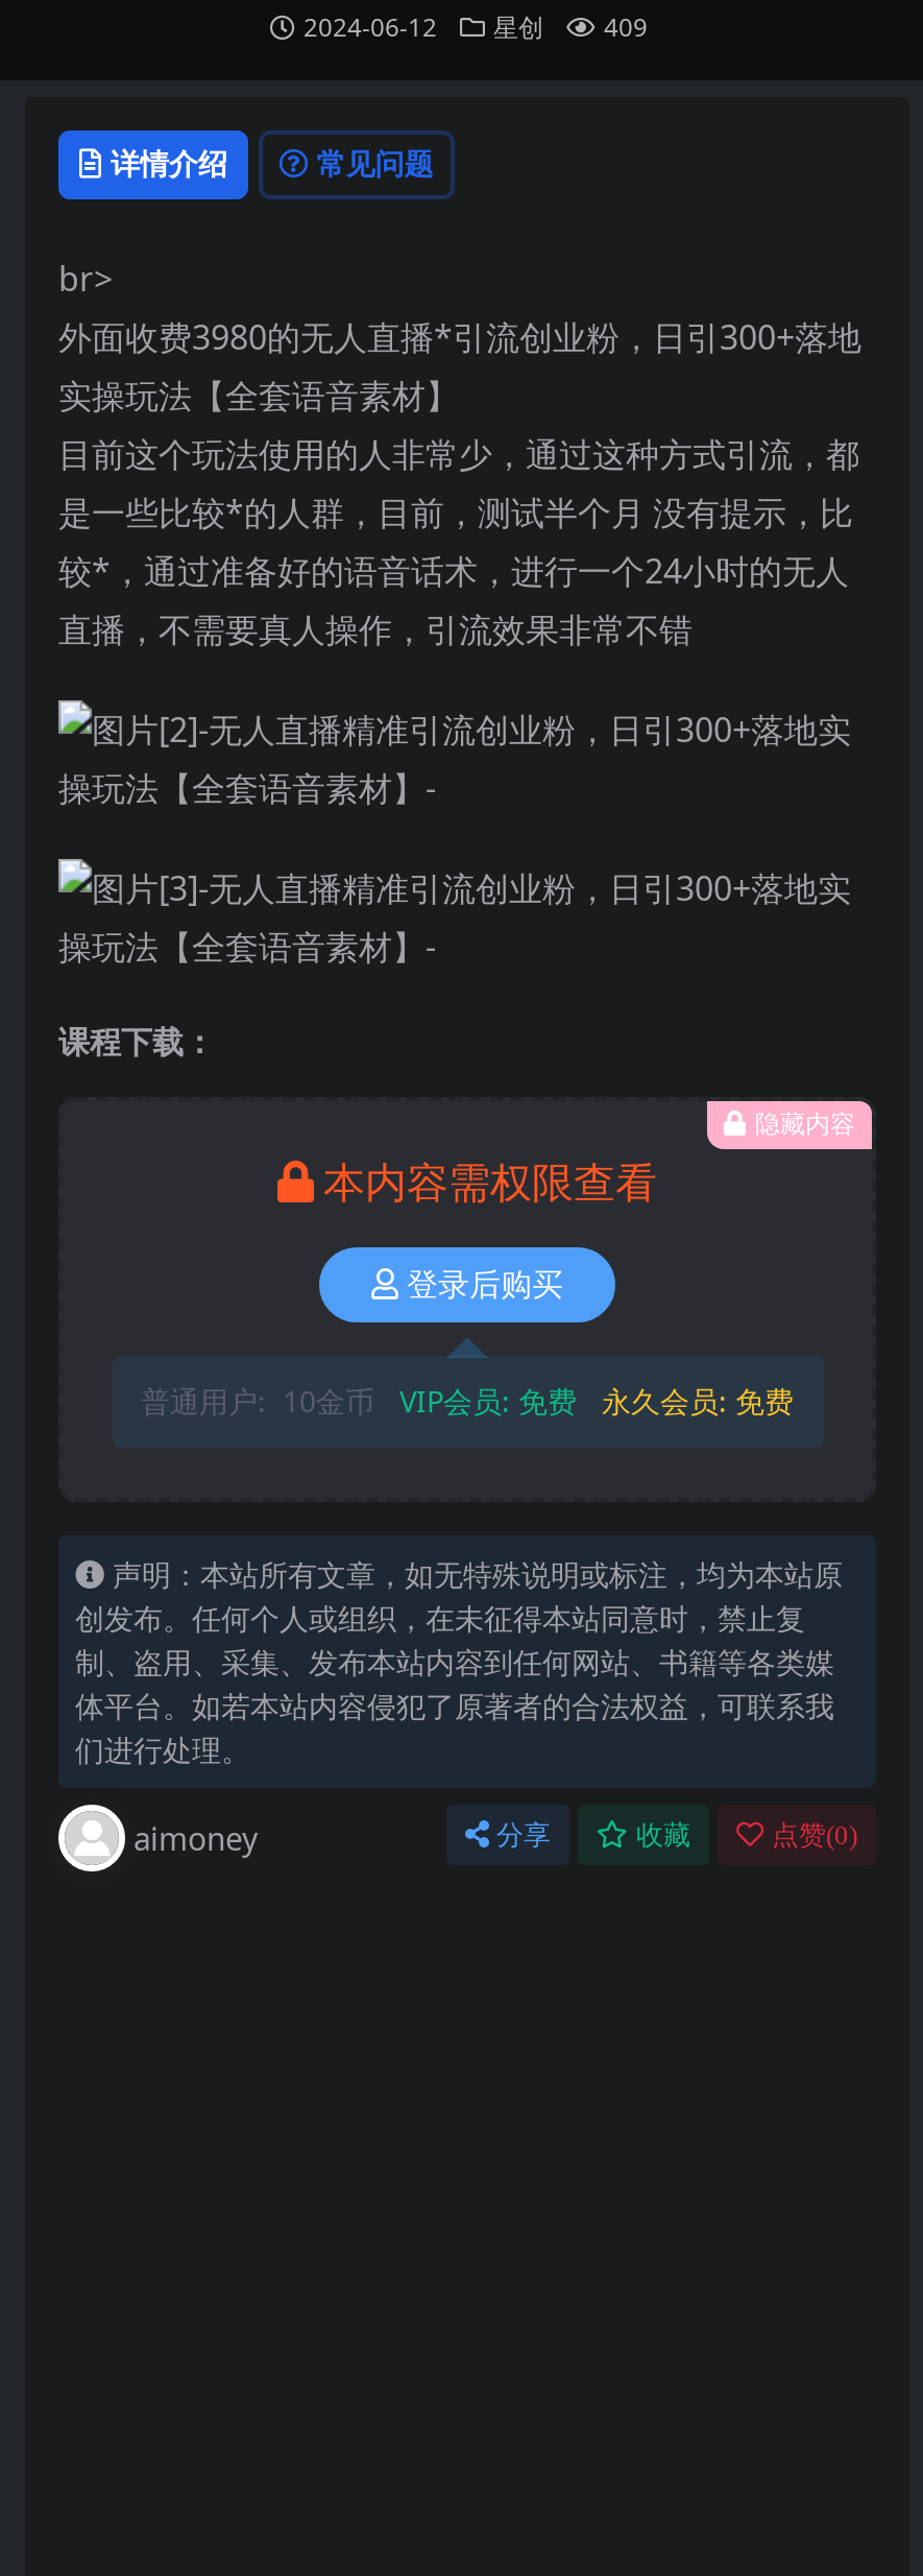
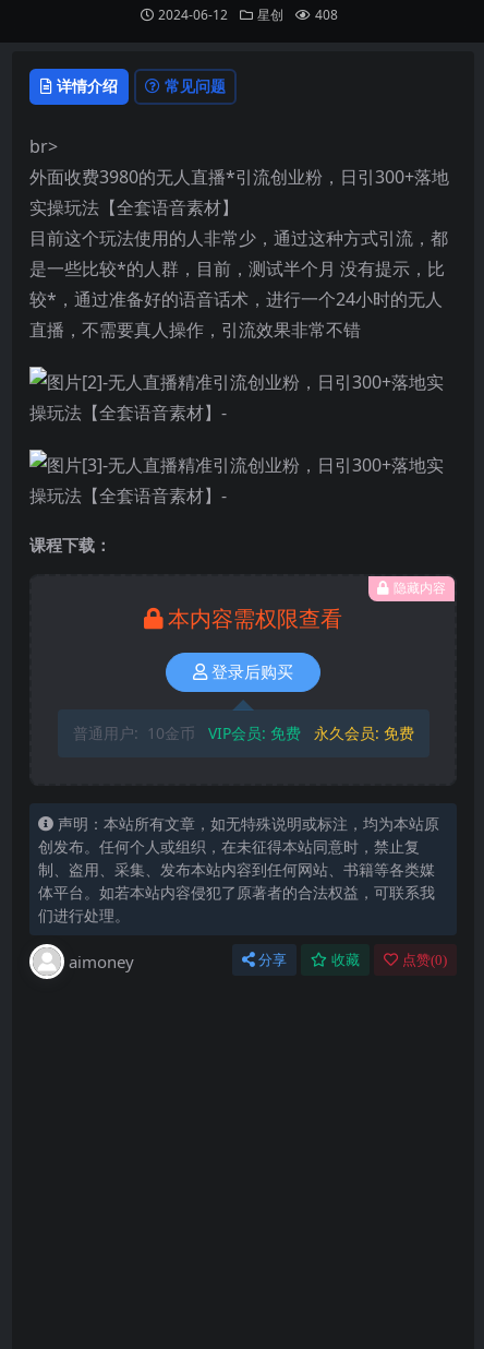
[303,9,648,45] 2024-06-12 星创 409 -> [158,5,337,24] 2024-06-12 星创 408

